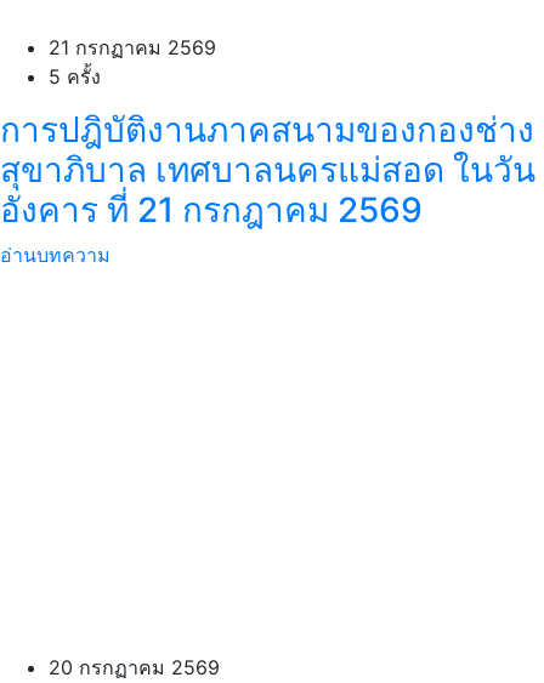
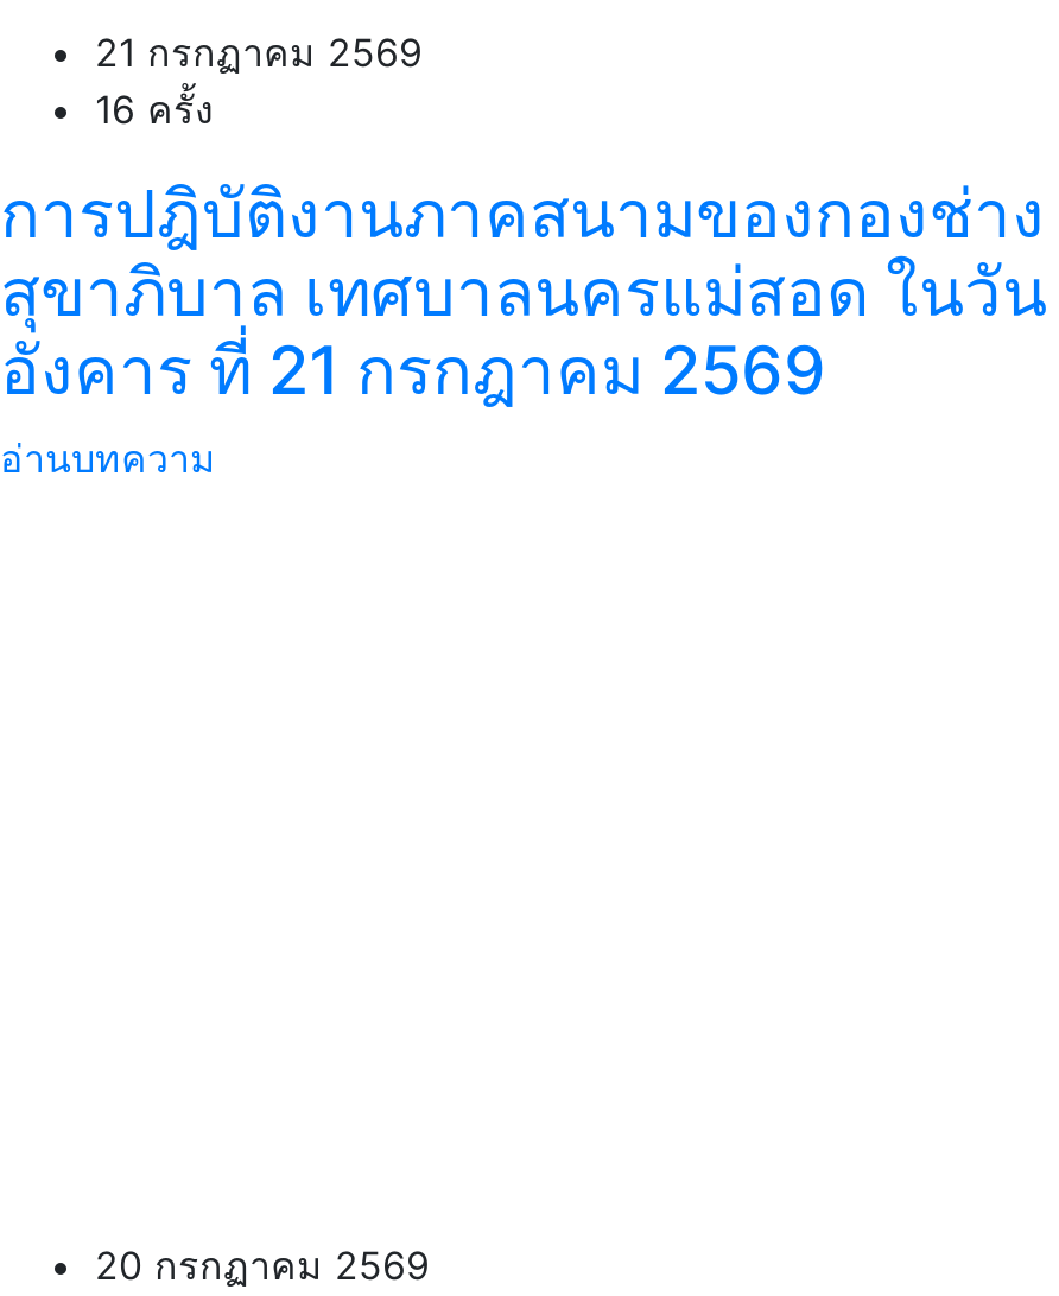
[49,64,101,88] 5 ครั้ง -> [95,85,214,132] 16 ครั้ง

